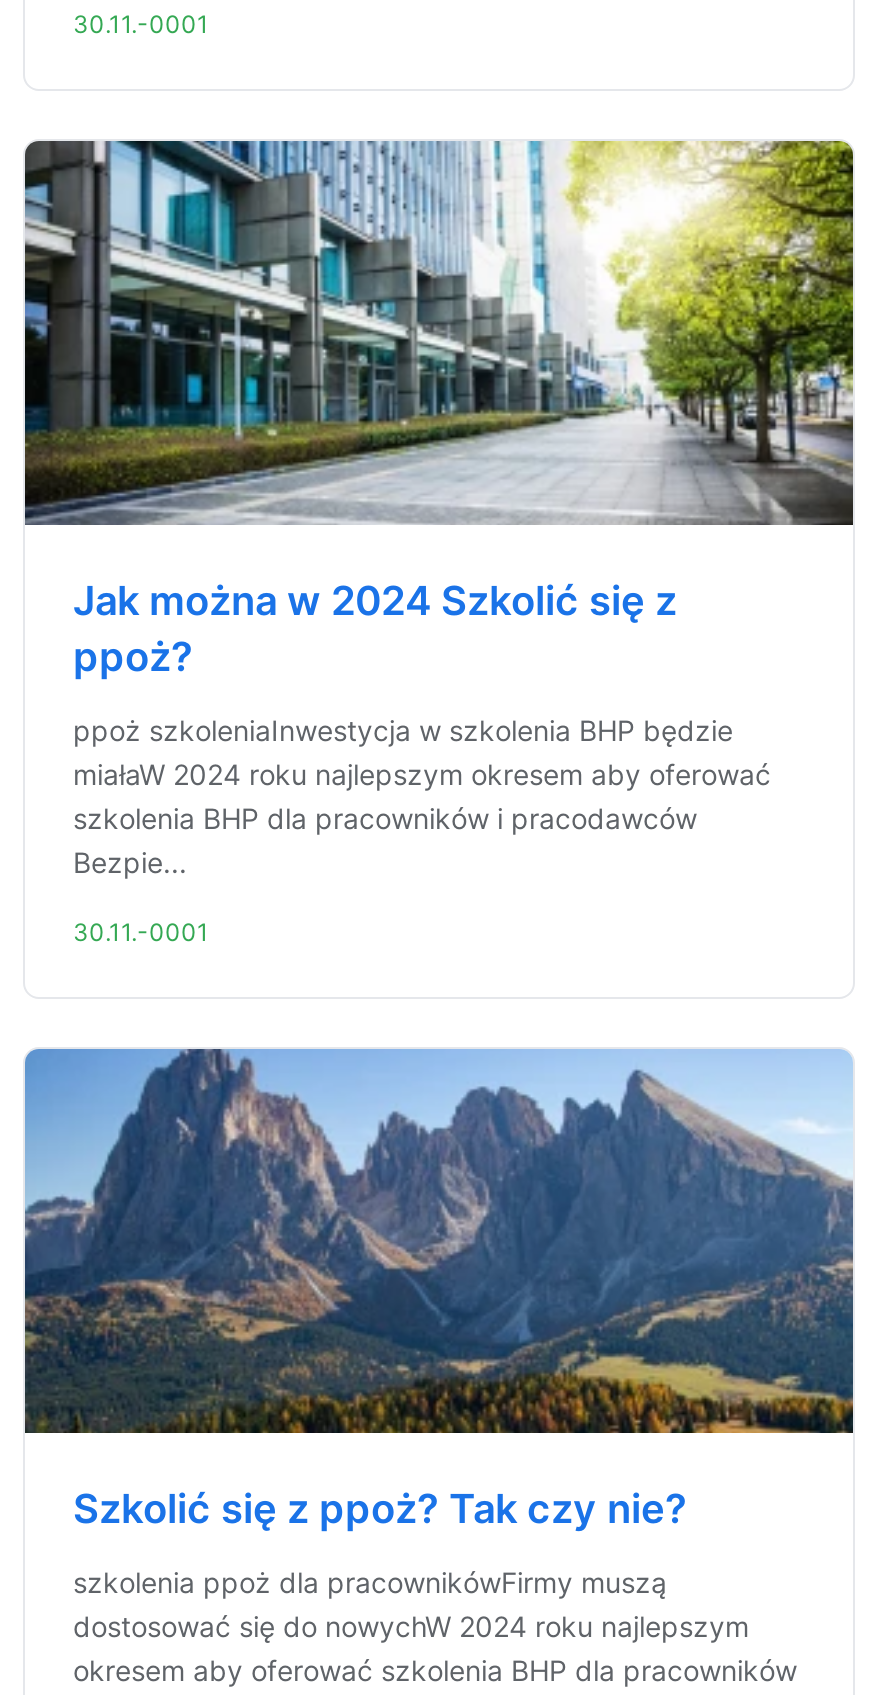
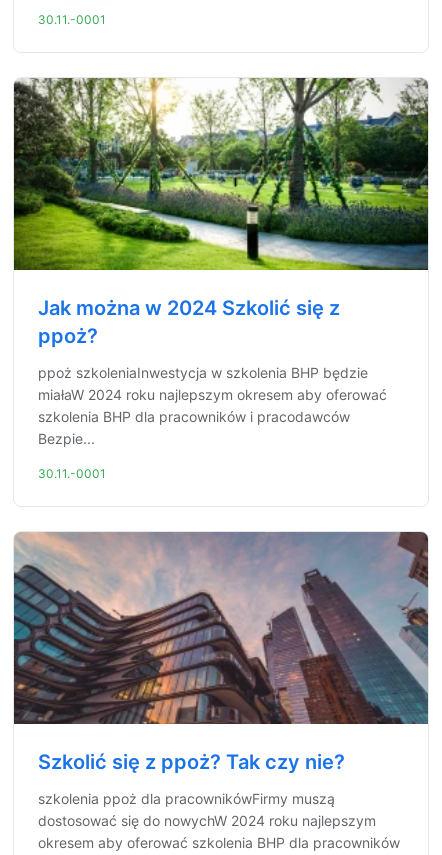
[23,139,855,527] [image] -> [13,77,429,271] [image]
[23,1047,855,1435] [image] -> [13,531,429,725] [image]

